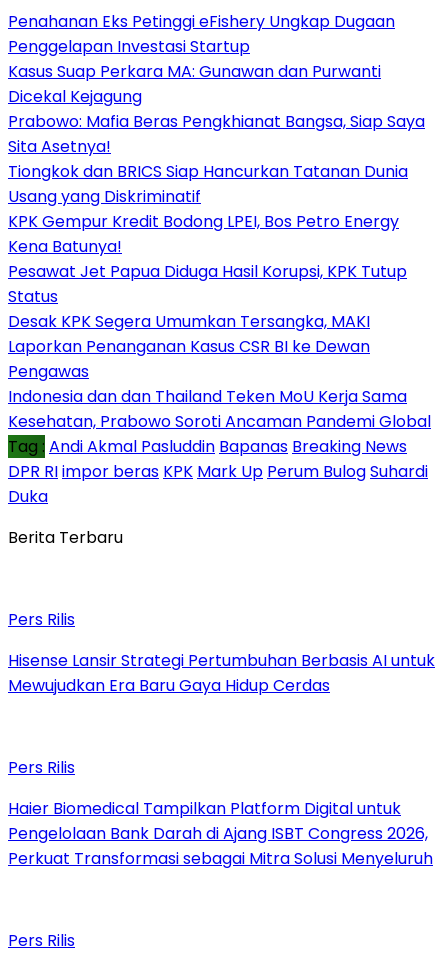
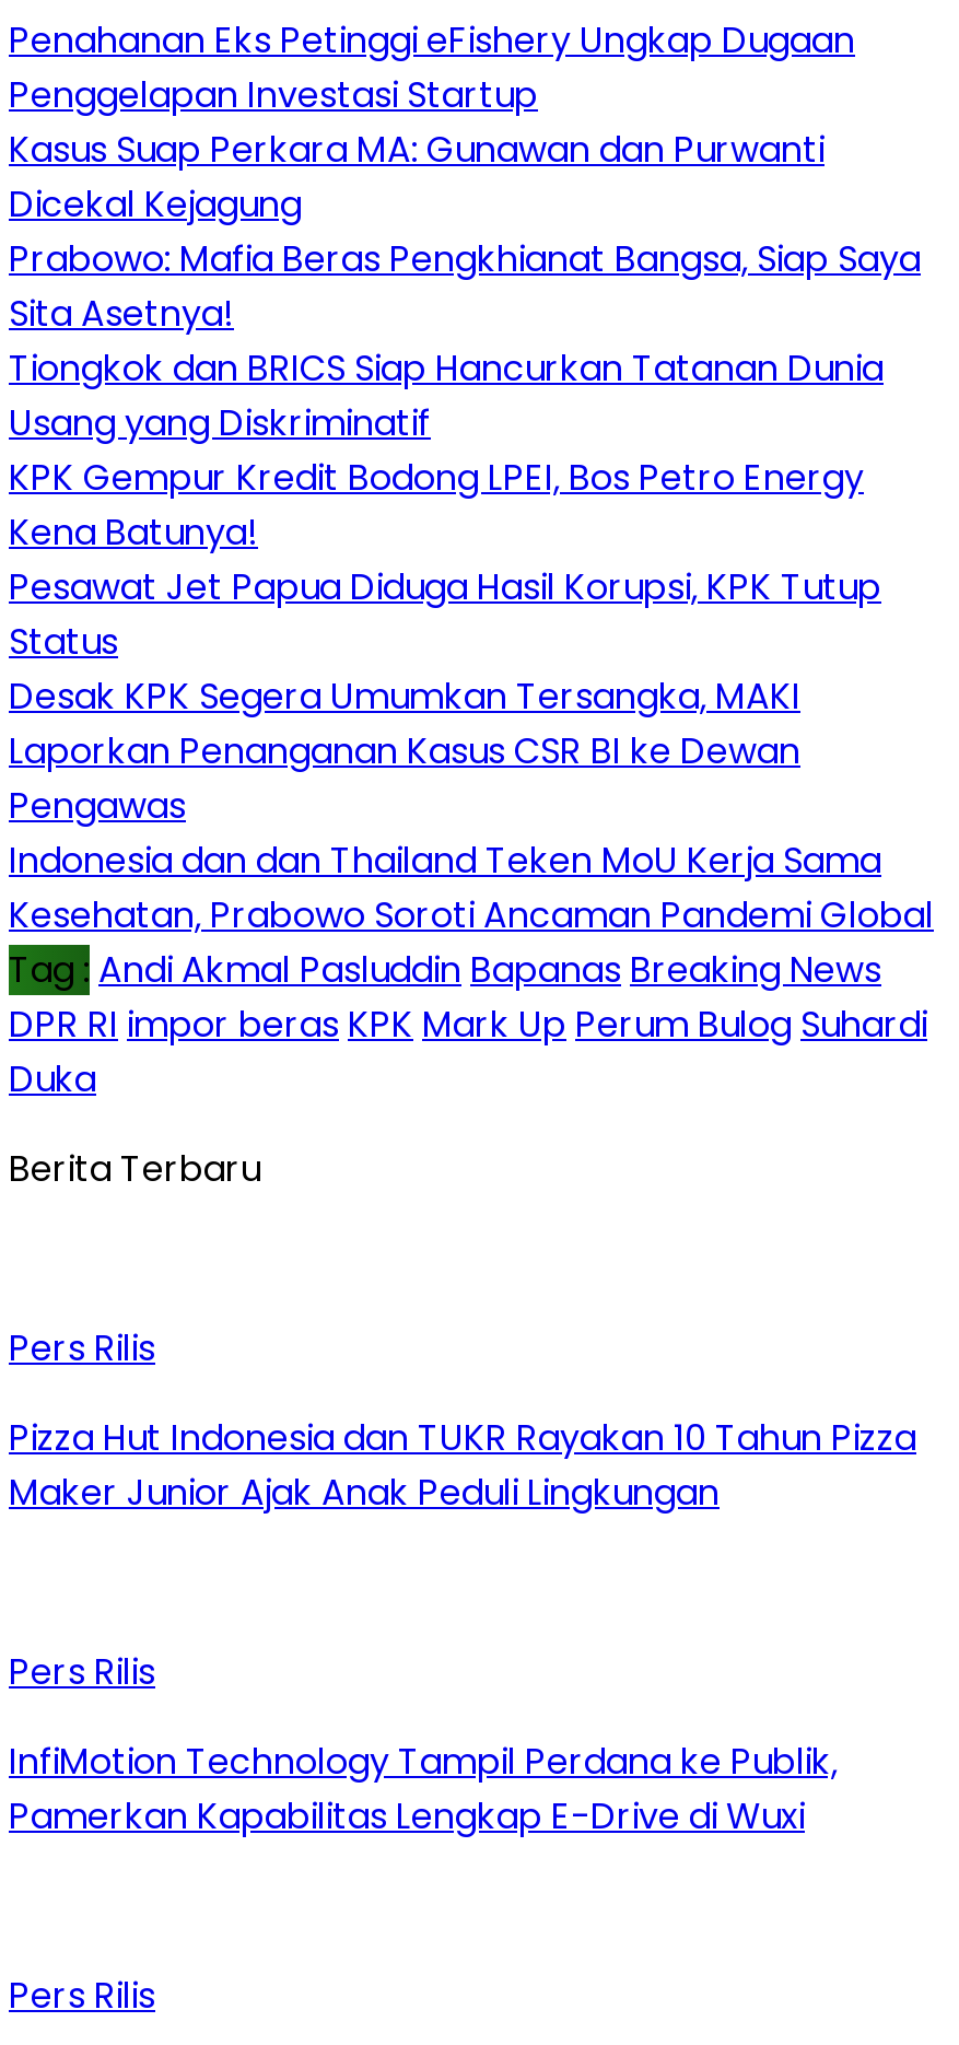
[8,649,435,697] Hisense Lansir Strategi Pertumbuhan Berbasis AI untuk | Mewujudkan Era Baru Gaya Hidup Cerdas -> [9,1413,916,1518] Pizza Hut Indonesia dan TUKR Rayakan 10 Tahun Pizza | Maker Junior Ajak Anak Peduli Lingkungan
[8,797,433,870] Haier Biomedical Tampilkan Platform Digital untuk | Pengelolaan Bank Darah di Ajang ISBT Congress 2026, | Perkuat Transformasi sebagai Mitra Solusi Menyeluruh -> [9,1736,838,1841] InfiMotion Technology Tampil Perdana ke Publik, | Pamerkan Kapabilitas Lengkap E-Drive di Wuxi

